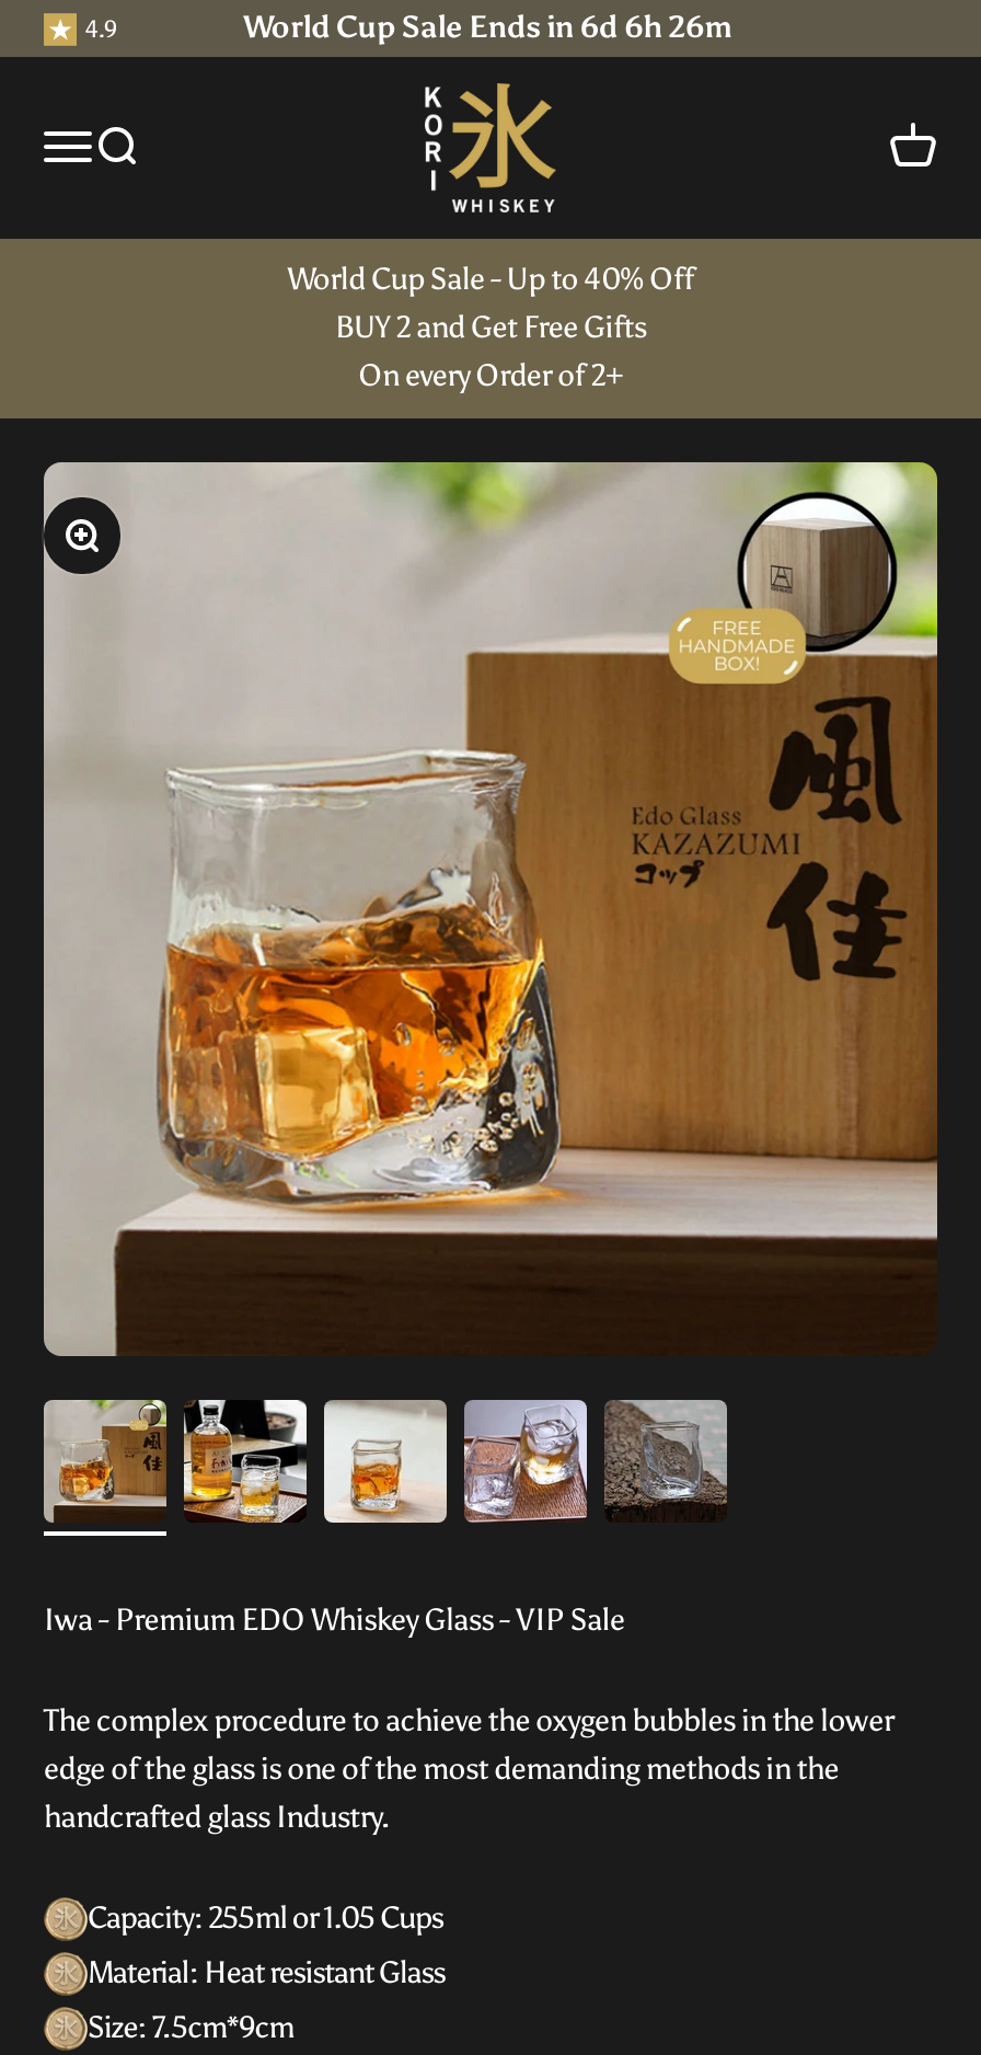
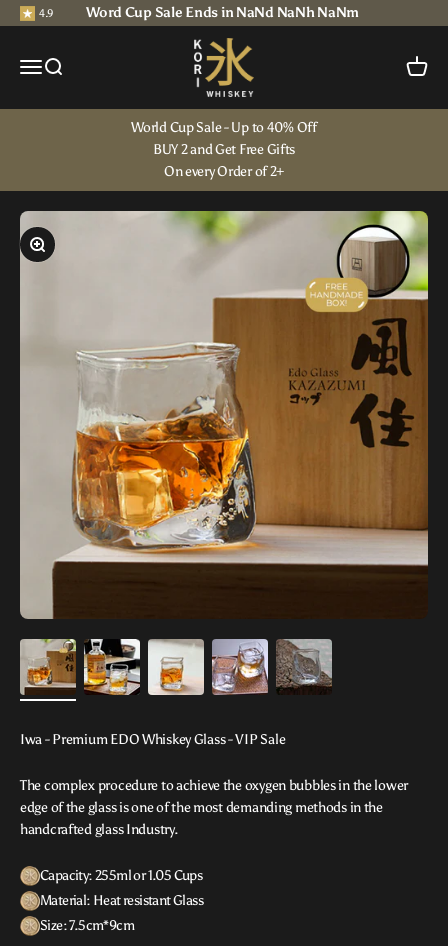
[243,9,738,46] World Cup Sale Ends in 6d 6h 26m -> [86,4,362,21] Word Cup Sale Ends in NaNd NaNh NaNm

